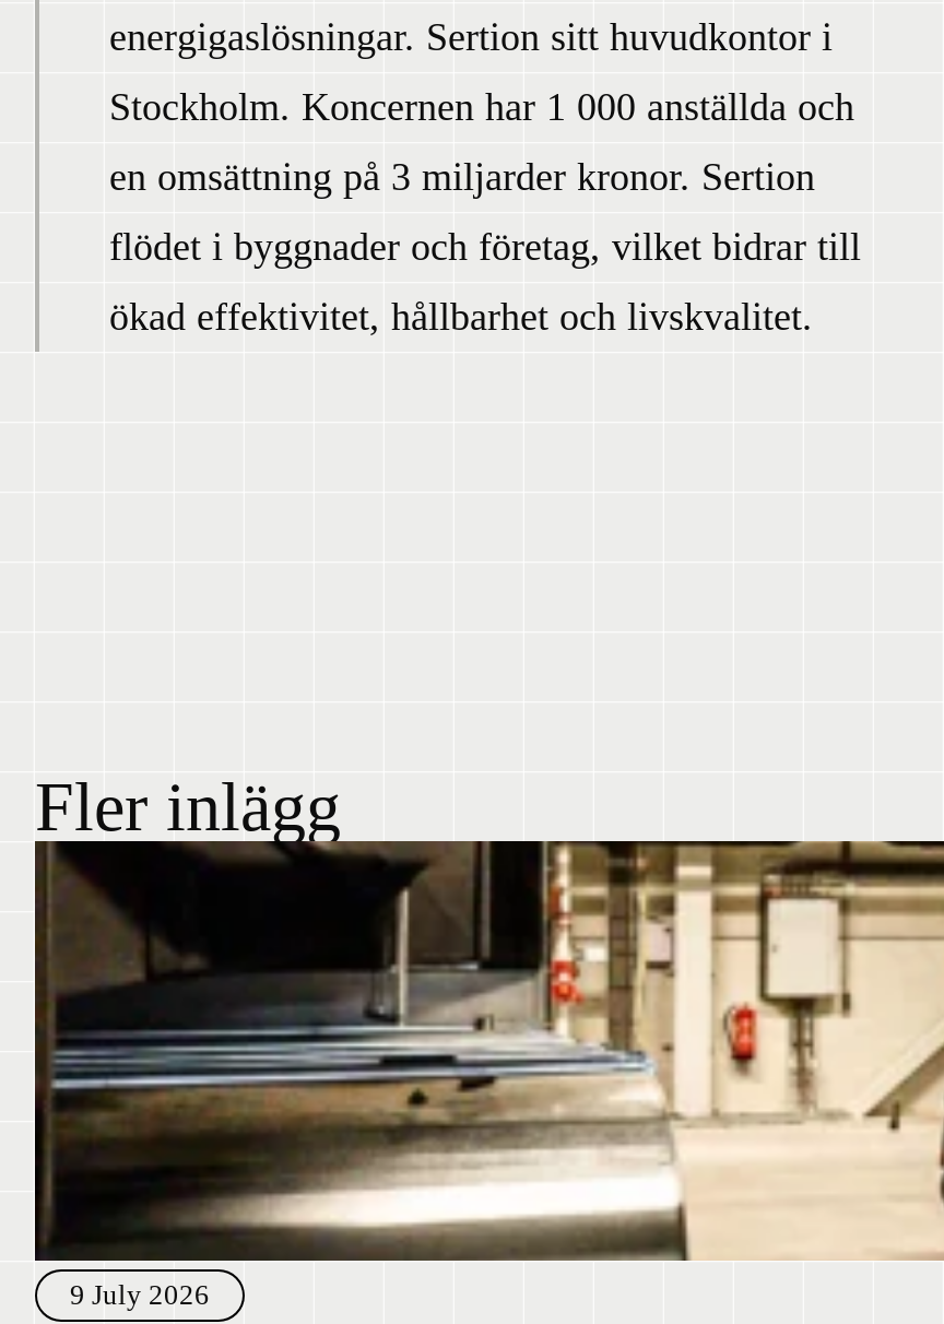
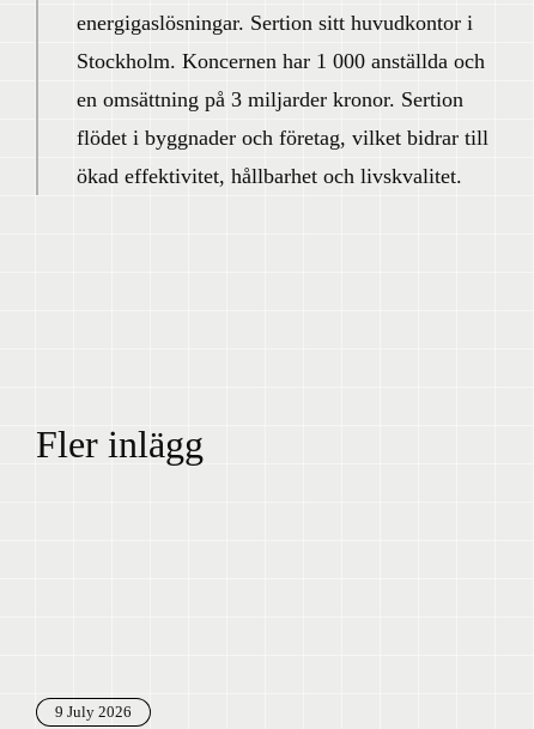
[33,839,937,1263] [image] -> none

